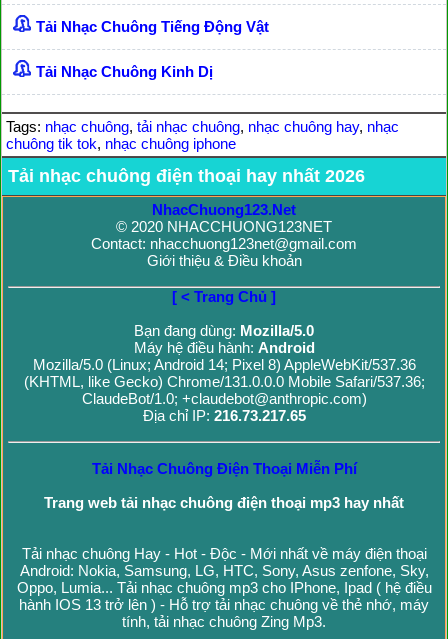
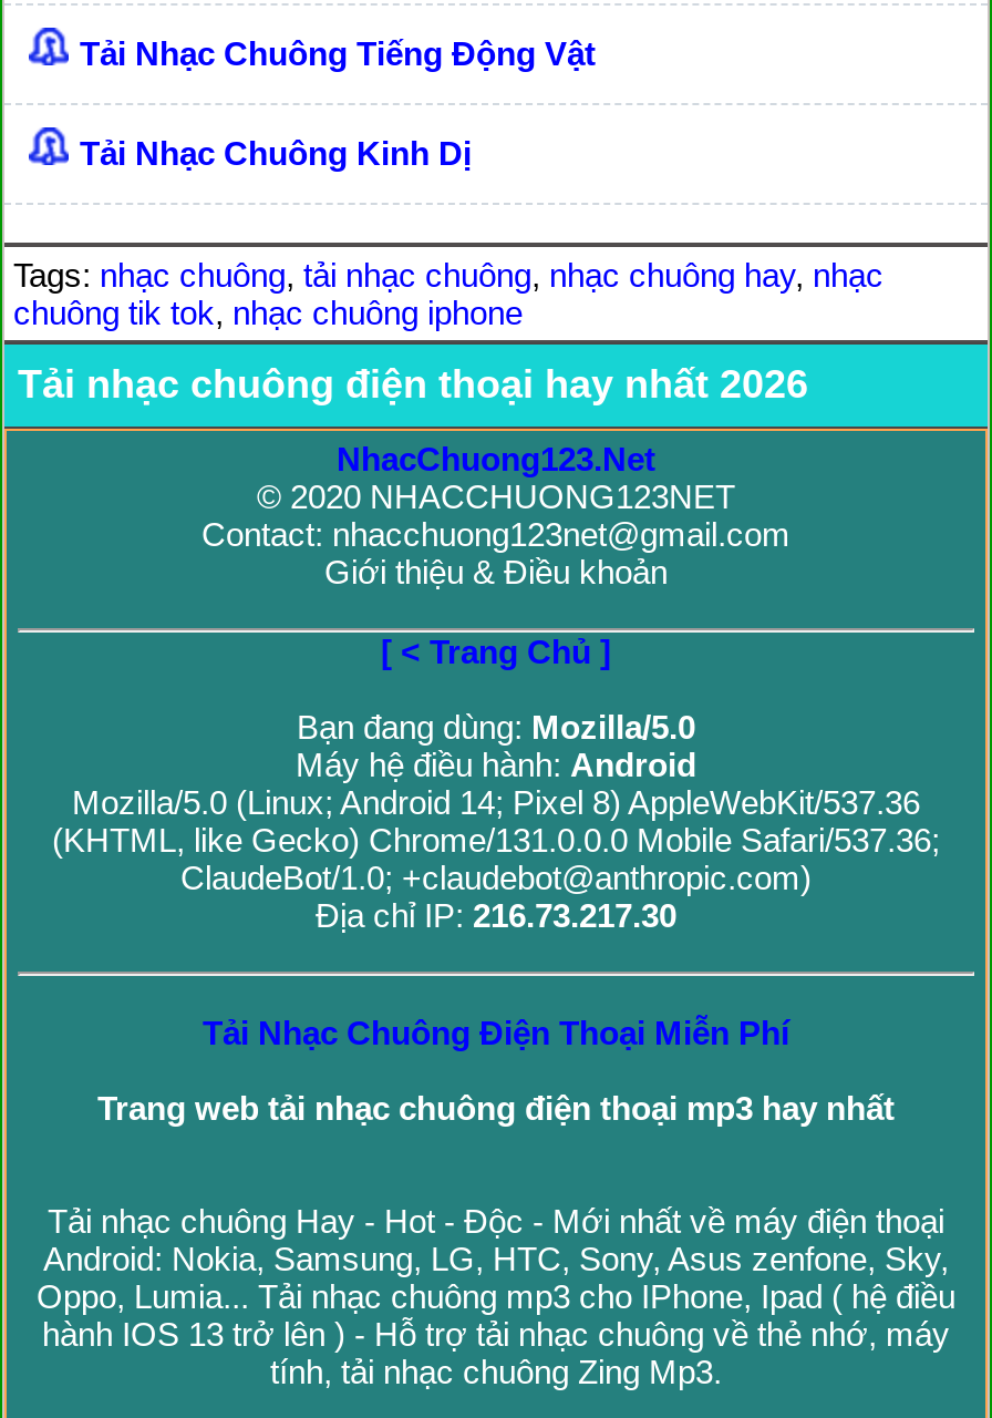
[142,407,305,424] Địa chỉ IP: 216.73.217.65 -> [316,896,676,934] Địa chỉ IP: 216.73.217.30

